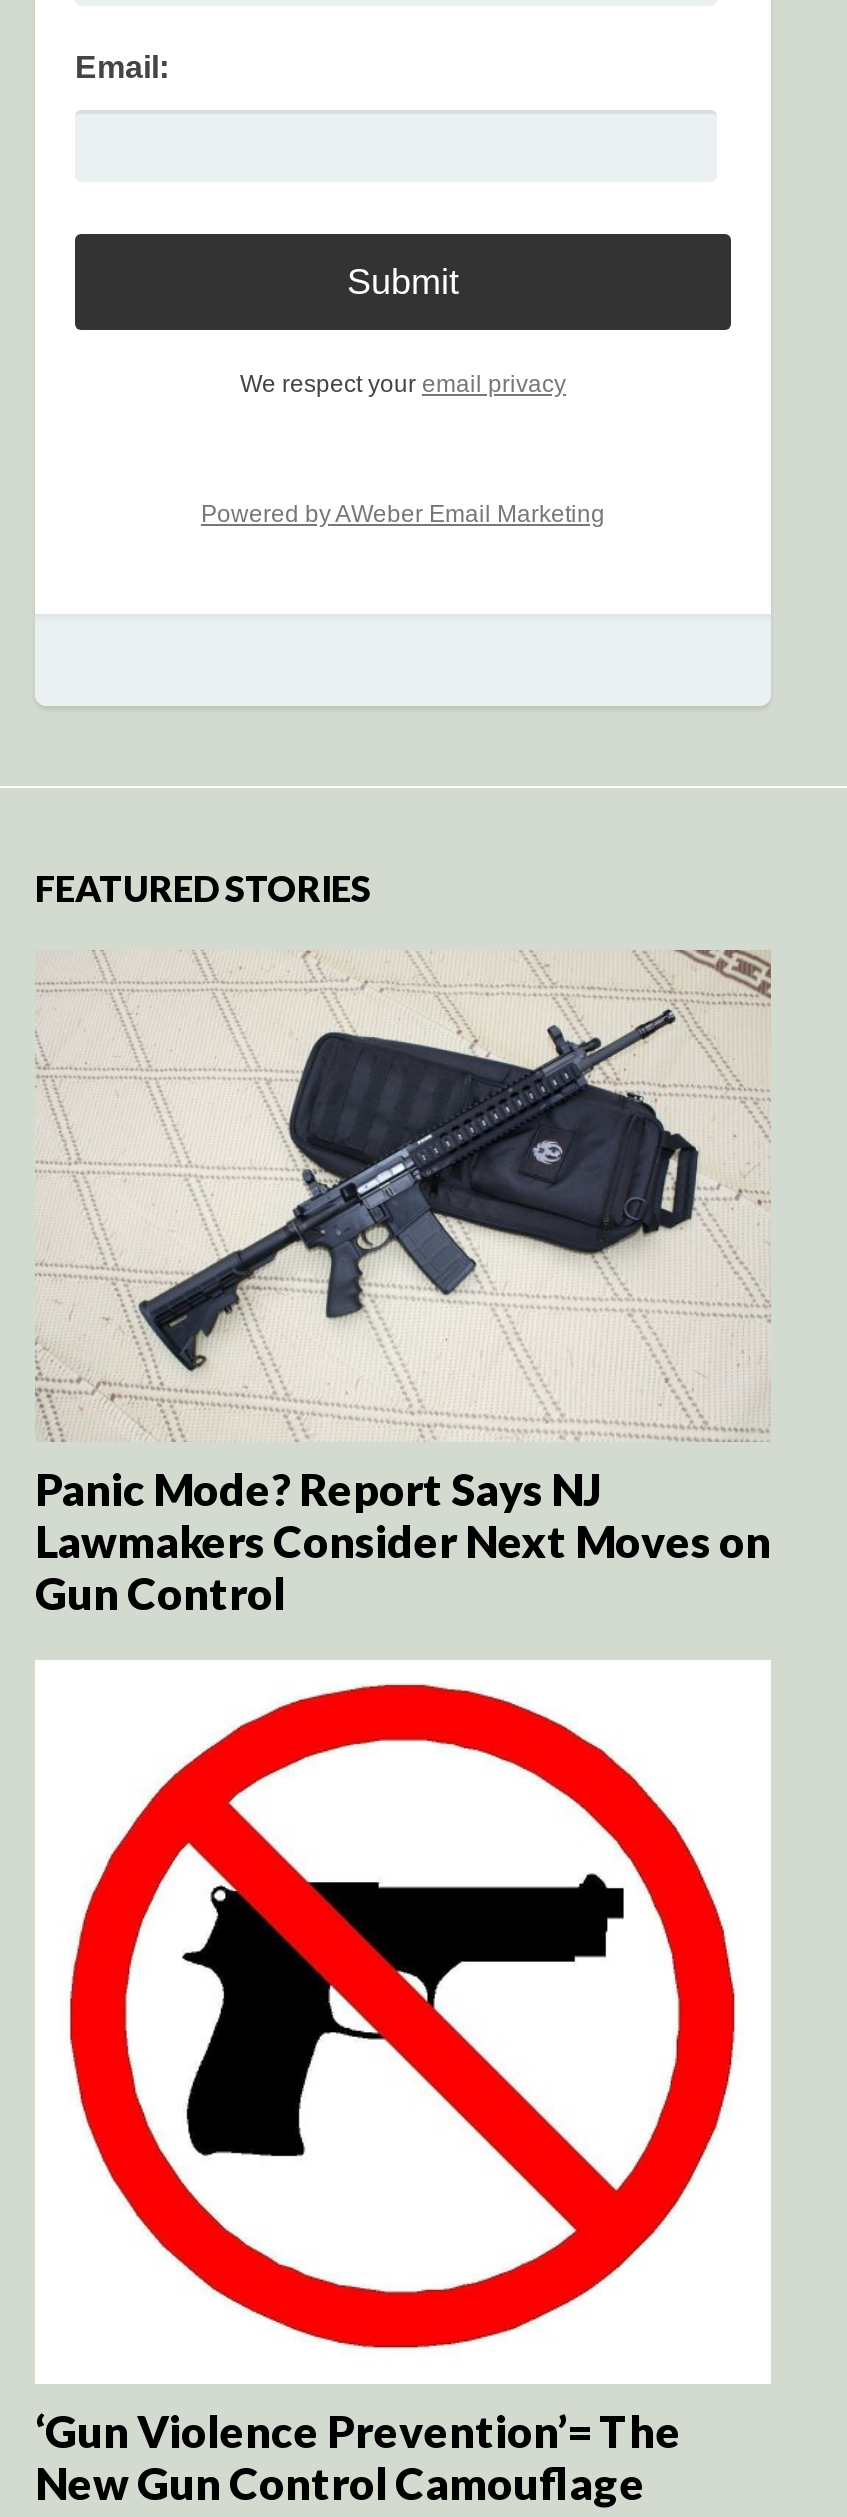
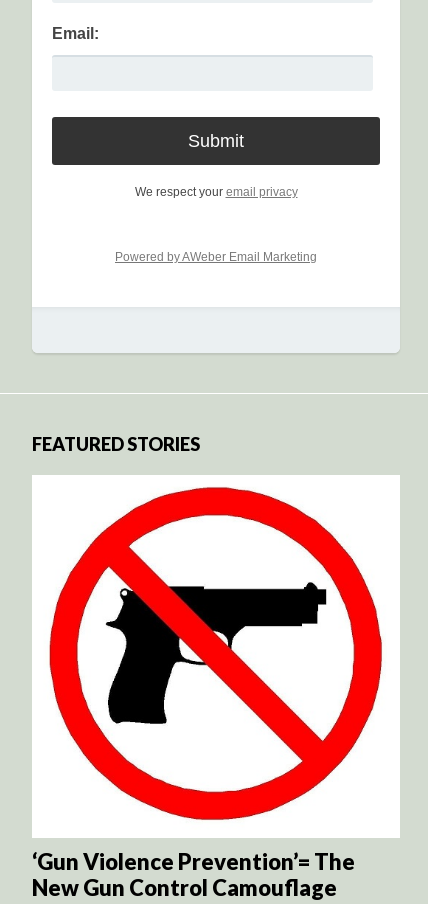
[35,948,773,1619] [image] | Panic Mode? Report Says NJ | Lawmakers Consider Next Moves on | Gun Control -> none

